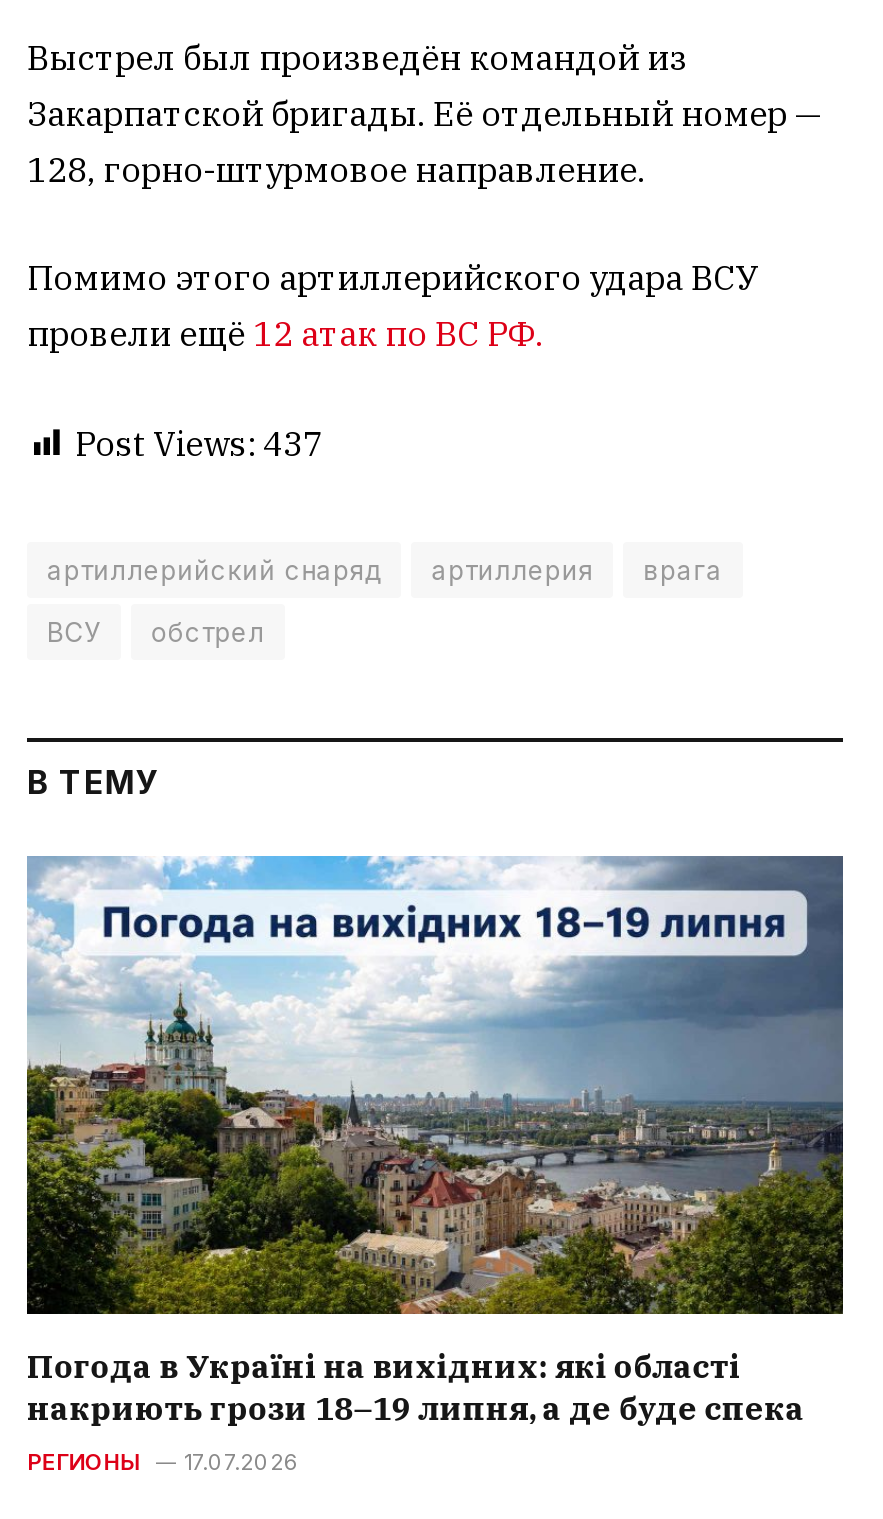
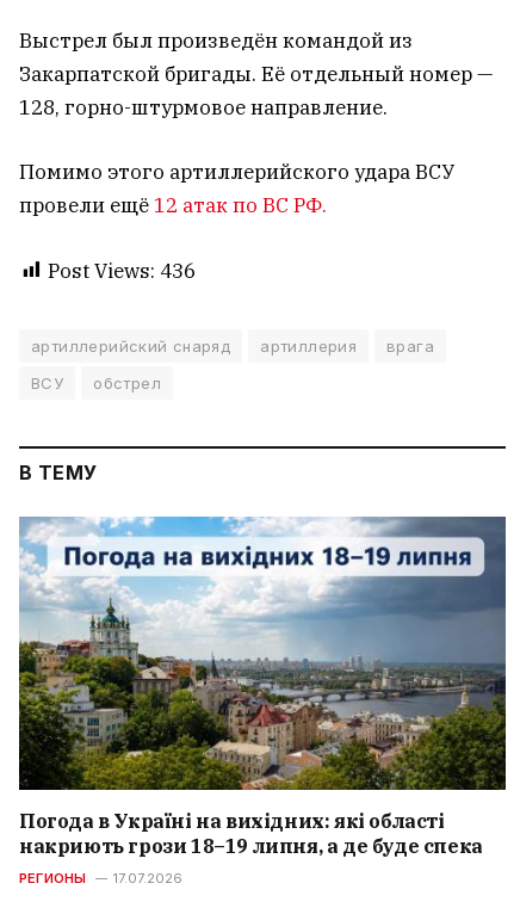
[75,421,323,465] Post Views: 437 -> [48,257,196,283] Post Views: 436

